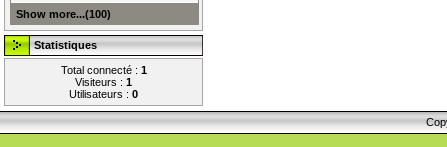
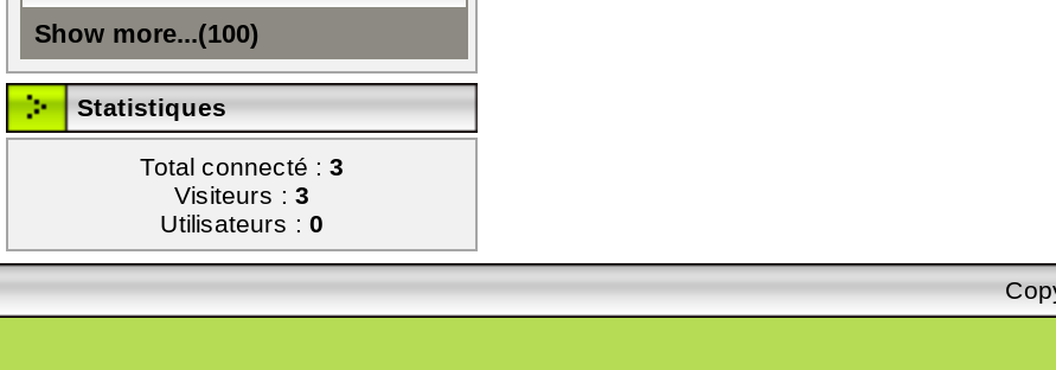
[60,64,146,76] Total connecté : 1 -> [140,152,344,180] Total connecté : 3
[75,76,132,88] Visiteurs : 1 -> [174,180,309,209] Visiteurs : 3

